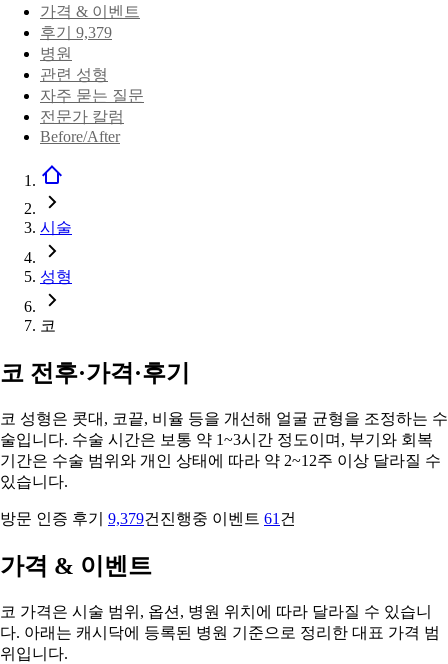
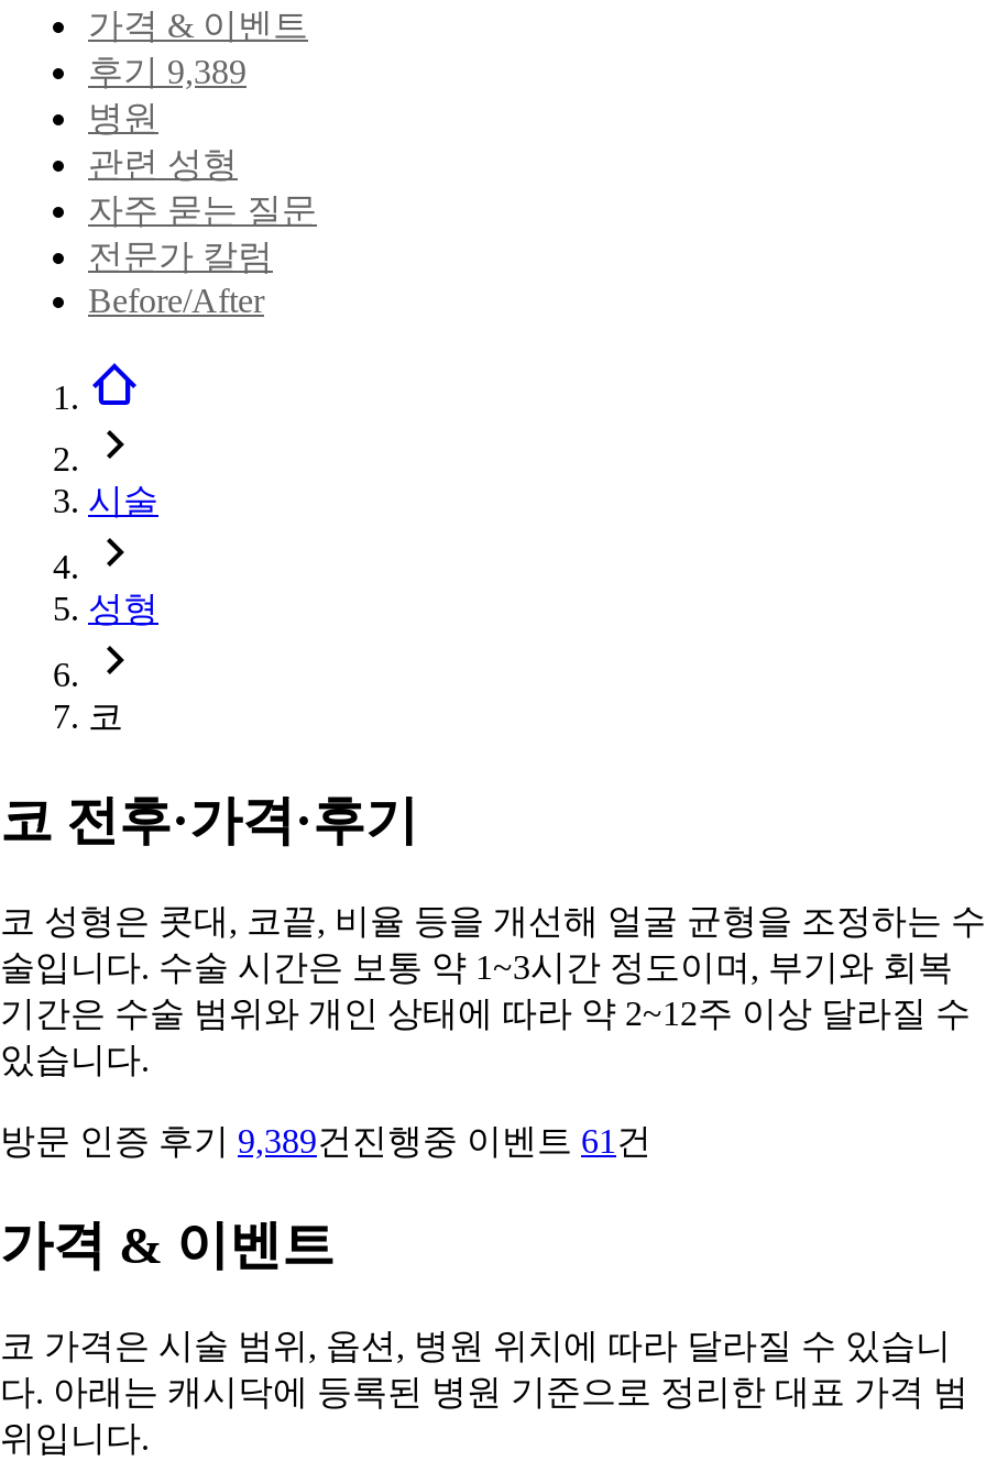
[40,24,112,41] 후기 9,379 -> [88,53,246,90] 후기 9,389
[0,510,296,527] 방문 인증 후기 9,379건 진행중 이벤트 61 건 -> [0,1122,651,1159] 방문 인증 후기 9,389건 진행중 이벤트 61 건

